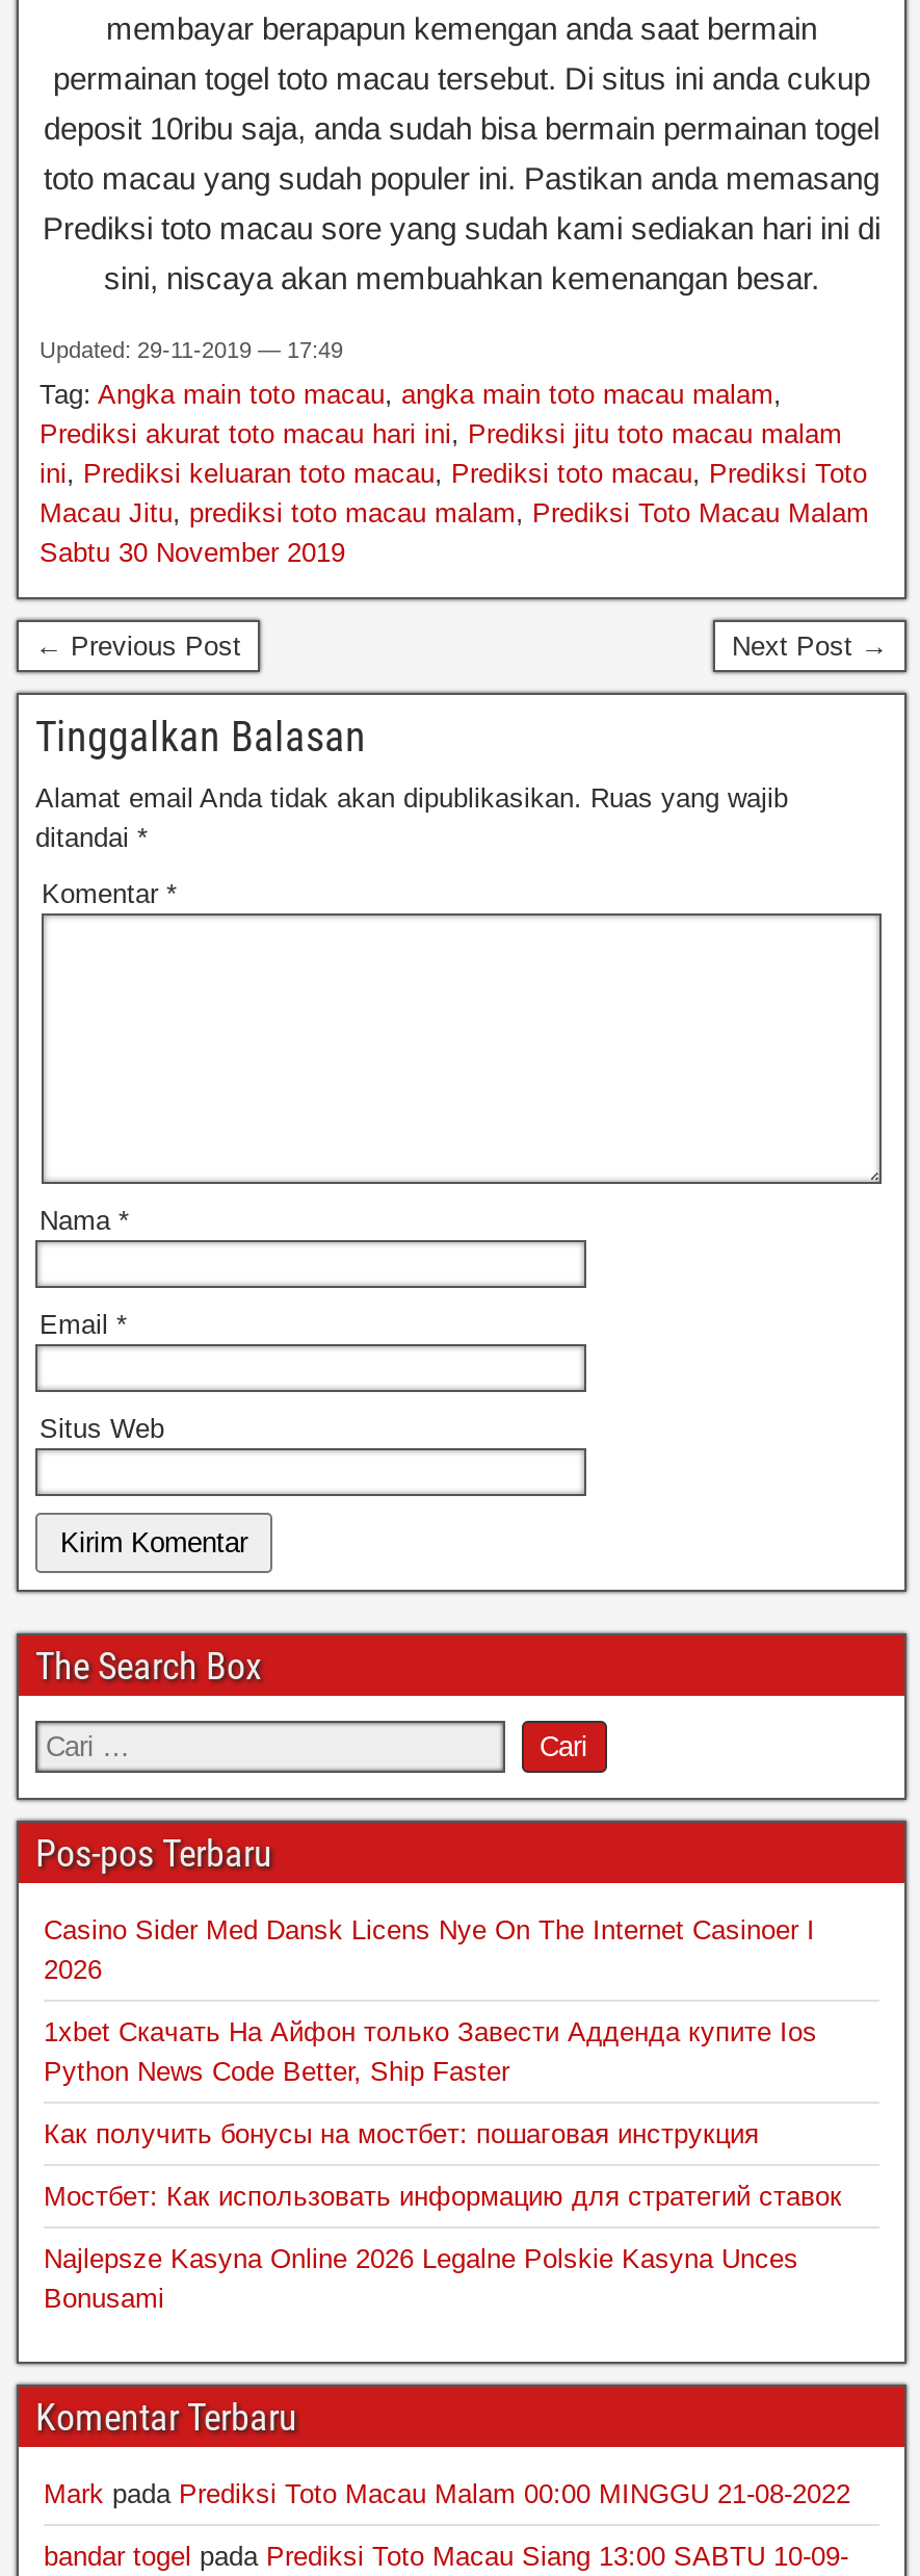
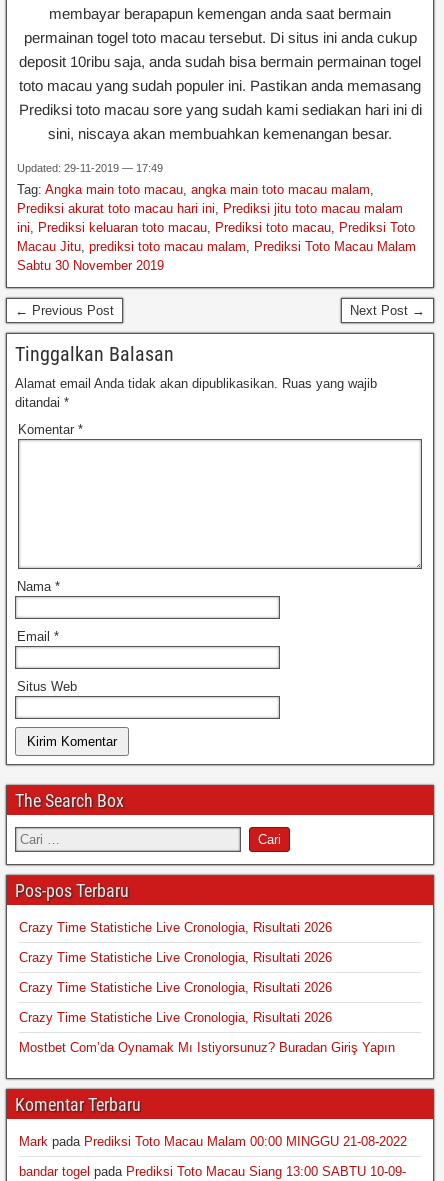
[44,1914,815,1985] Casino Sider Med Dansk Licens Nye On The Internet Casinoer I | 2026 -> [19,920,332,935] Crazy Time Statistiche Live Cronologia, Risultati 2026
[44,2016,817,2087] 1xbet Скачать На Айфон только Завести Адденда купите Ios | Python News Code Better, Ship Faster -> [19,950,332,965] Crazy Time Statistiche Live Cronologia, Risultati 2026
[44,2118,759,2149] Как получить бонусы на мостбет: пошаговая инструкция -> [19,980,332,995] Crazy Time Statistiche Live Cronologia, Risultati 2026
[44,2181,842,2212] Мостбет: Как использовать информацию для стратегий ставок -> [19,1010,332,1025] Crazy Time Statistiche Live Cronologia, Risultati 2026
[44,2243,798,2314] Najlepsze Kasyna Online 2026 Legalne Polskie Kasyna Unces | Bonusami -> [19,1040,395,1055] Mostbet Com’da Oynamak Mı Istiyorsunuz? Buradan Giriş Yapın

